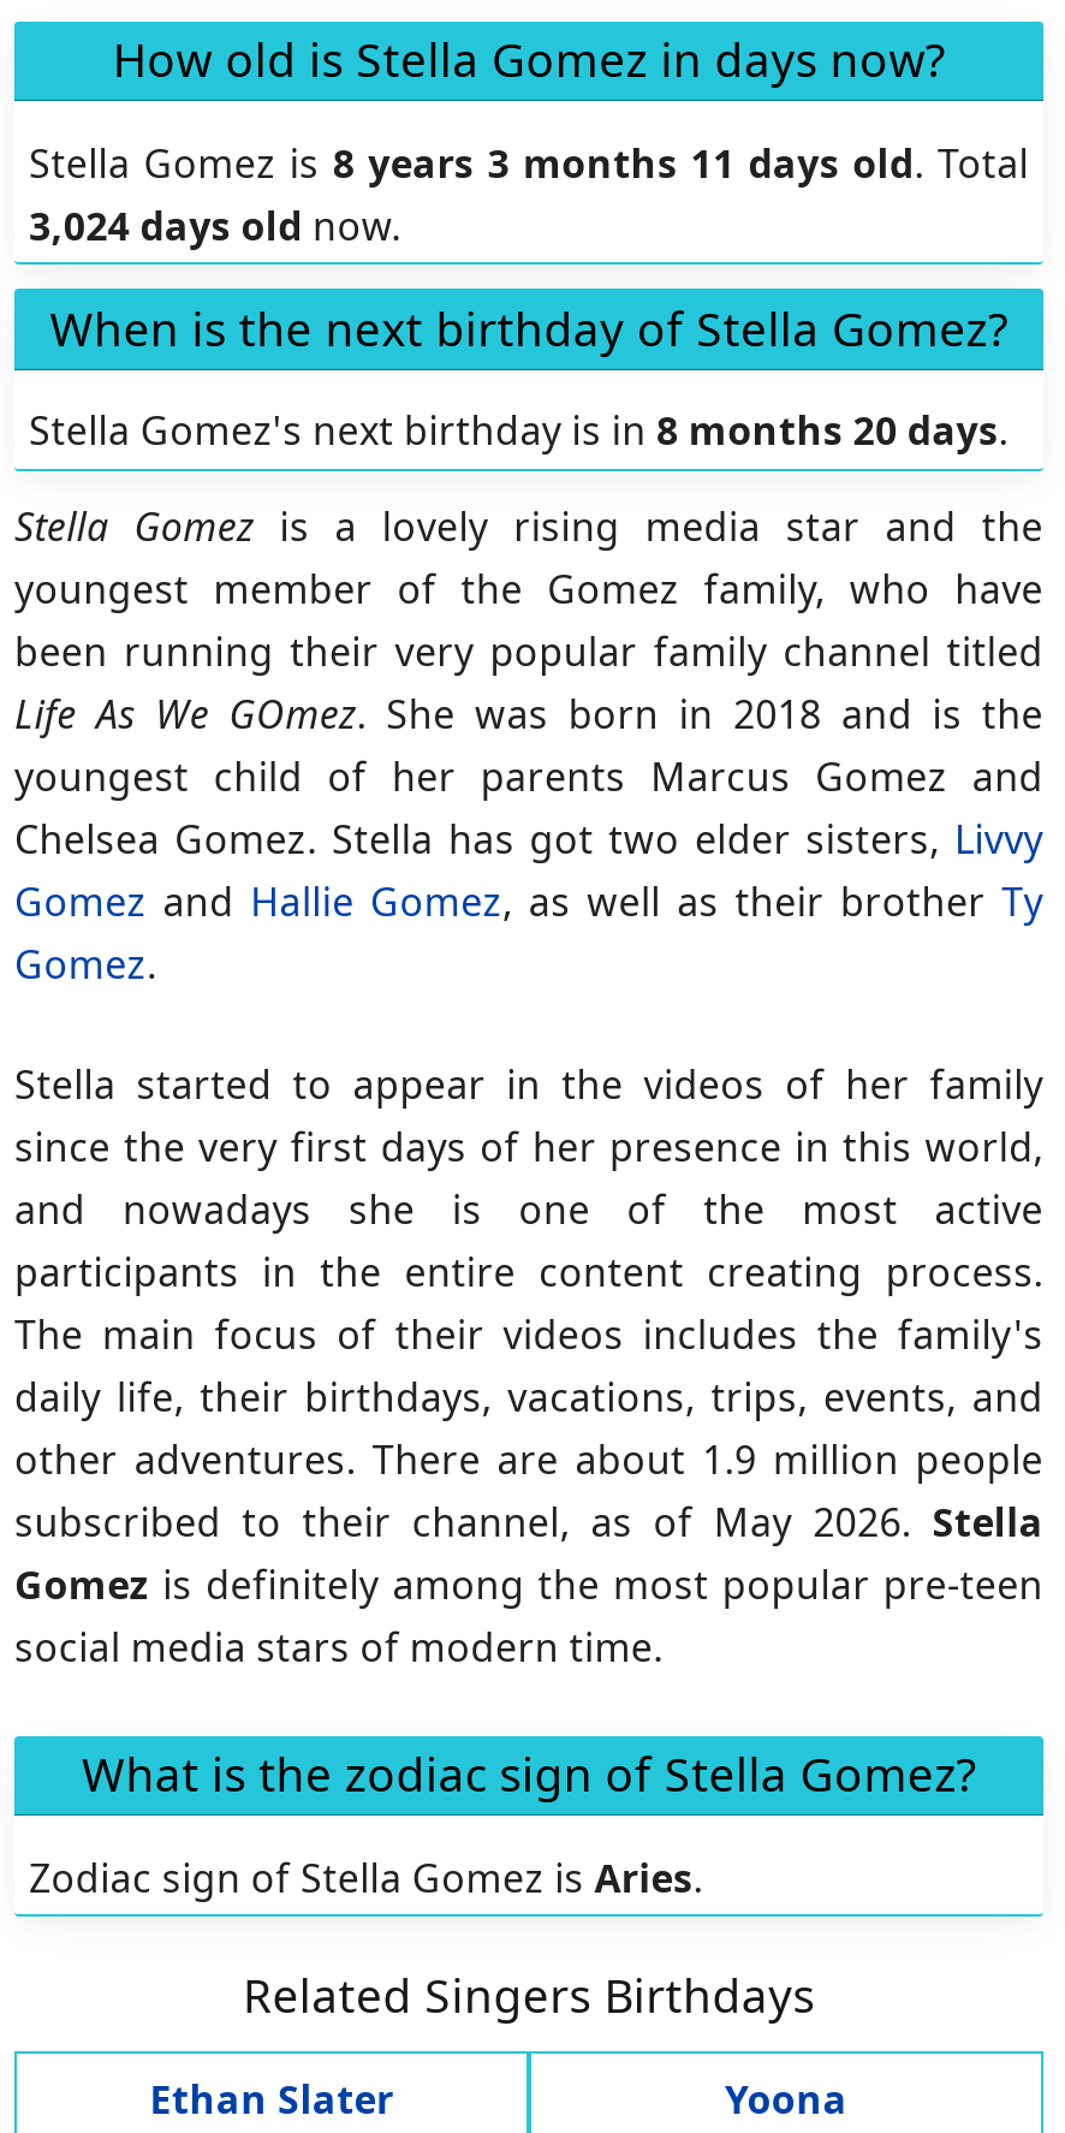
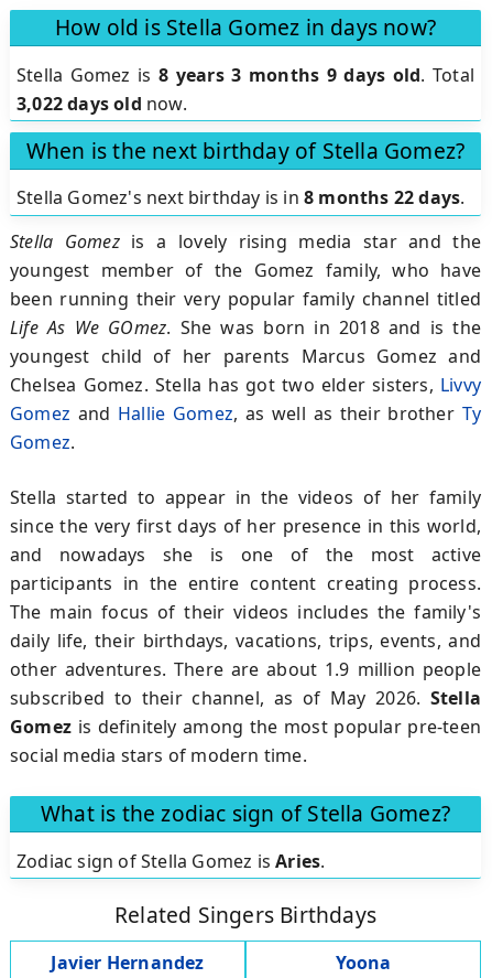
[29,136,1029,189] Stella Gomez is 8 years 3 months 11 days old. Total -> [17,63,474,87] Stella Gomez is 8 years 3 months 9 days old. Total
[29,199,401,252] 3,024 days old now. -> [17,91,187,115] 3,022 days old now.
[29,404,1008,457] Stella Gomez's next birthday is in 8 months 20 days. -> [17,185,465,210] Stella Gomez's next birthday is in 8 months 22 days.
[150,2073,394,2126] Ethan Slater -> [51,951,204,975] Javier Hernandez

